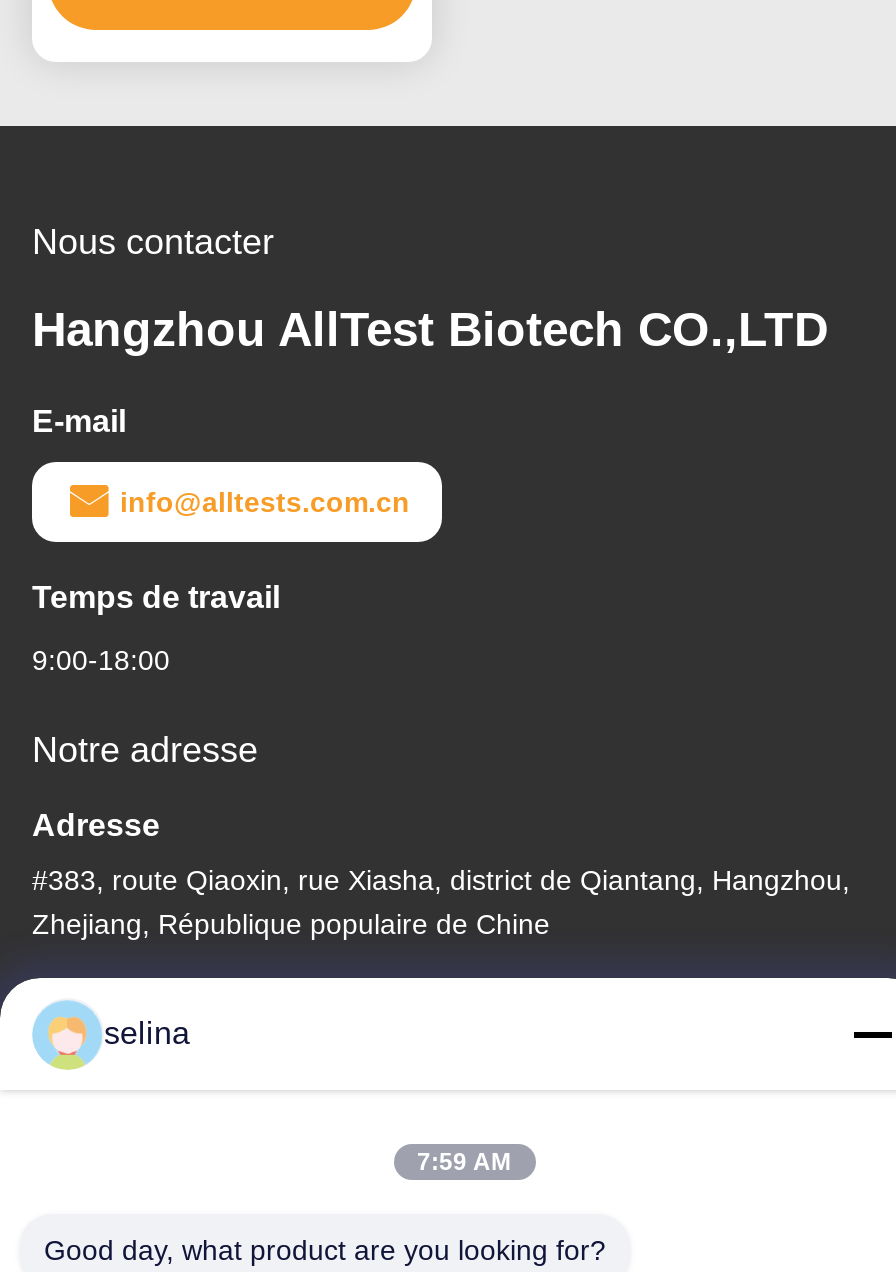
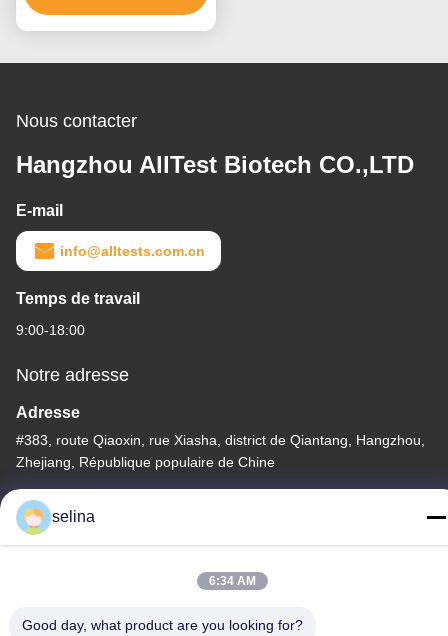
[417,1148,511,1176] 7:59 AM -> [208,574,255,588] 6:34 AM

